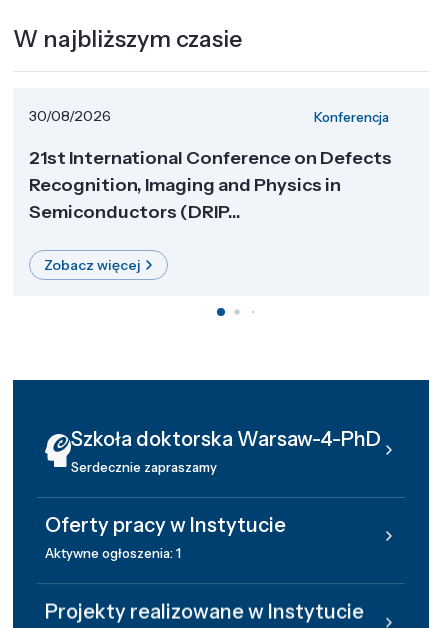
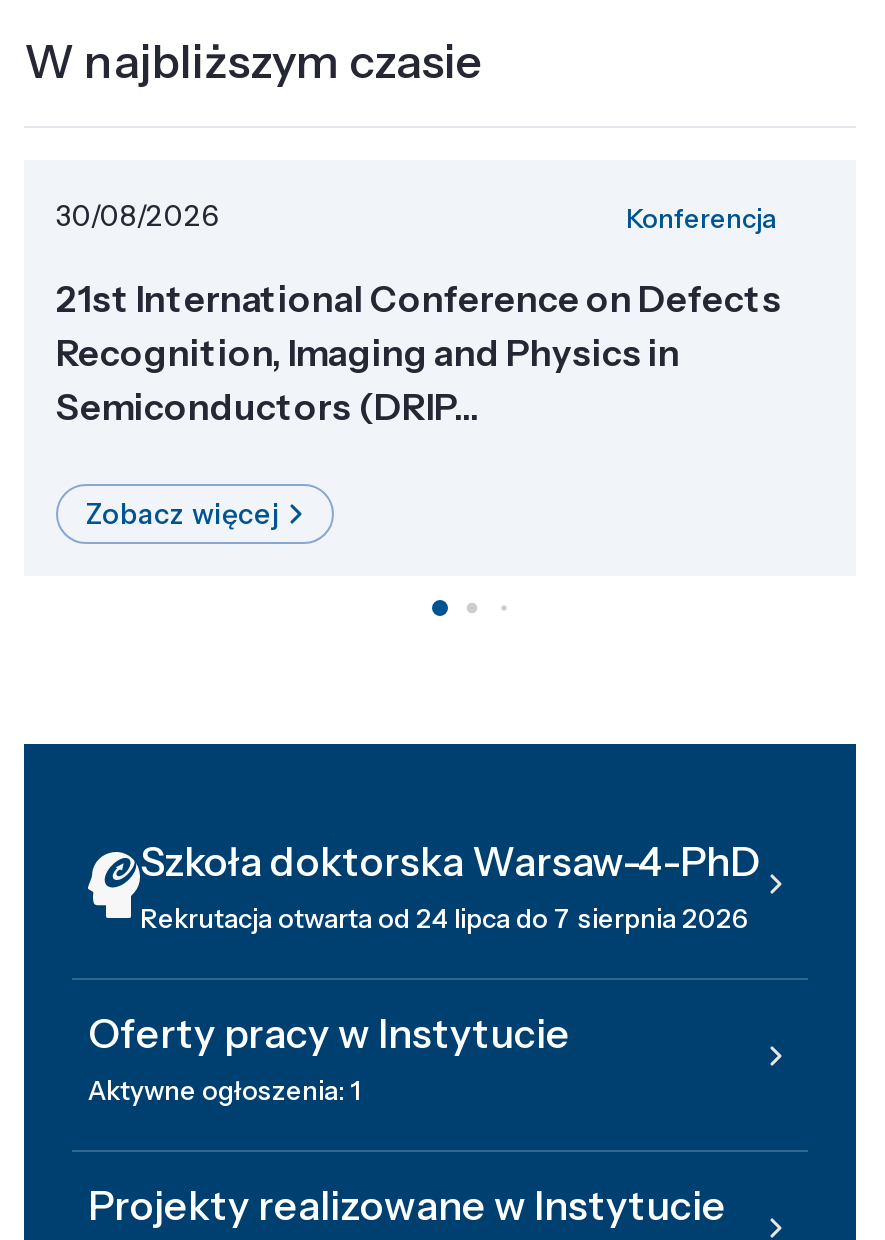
[71,459,217,475] Serdecznie zapraszamy -> [140,901,748,933] Rekrutacja otwarta od 24 lipca do 7 sierpnia 2026

